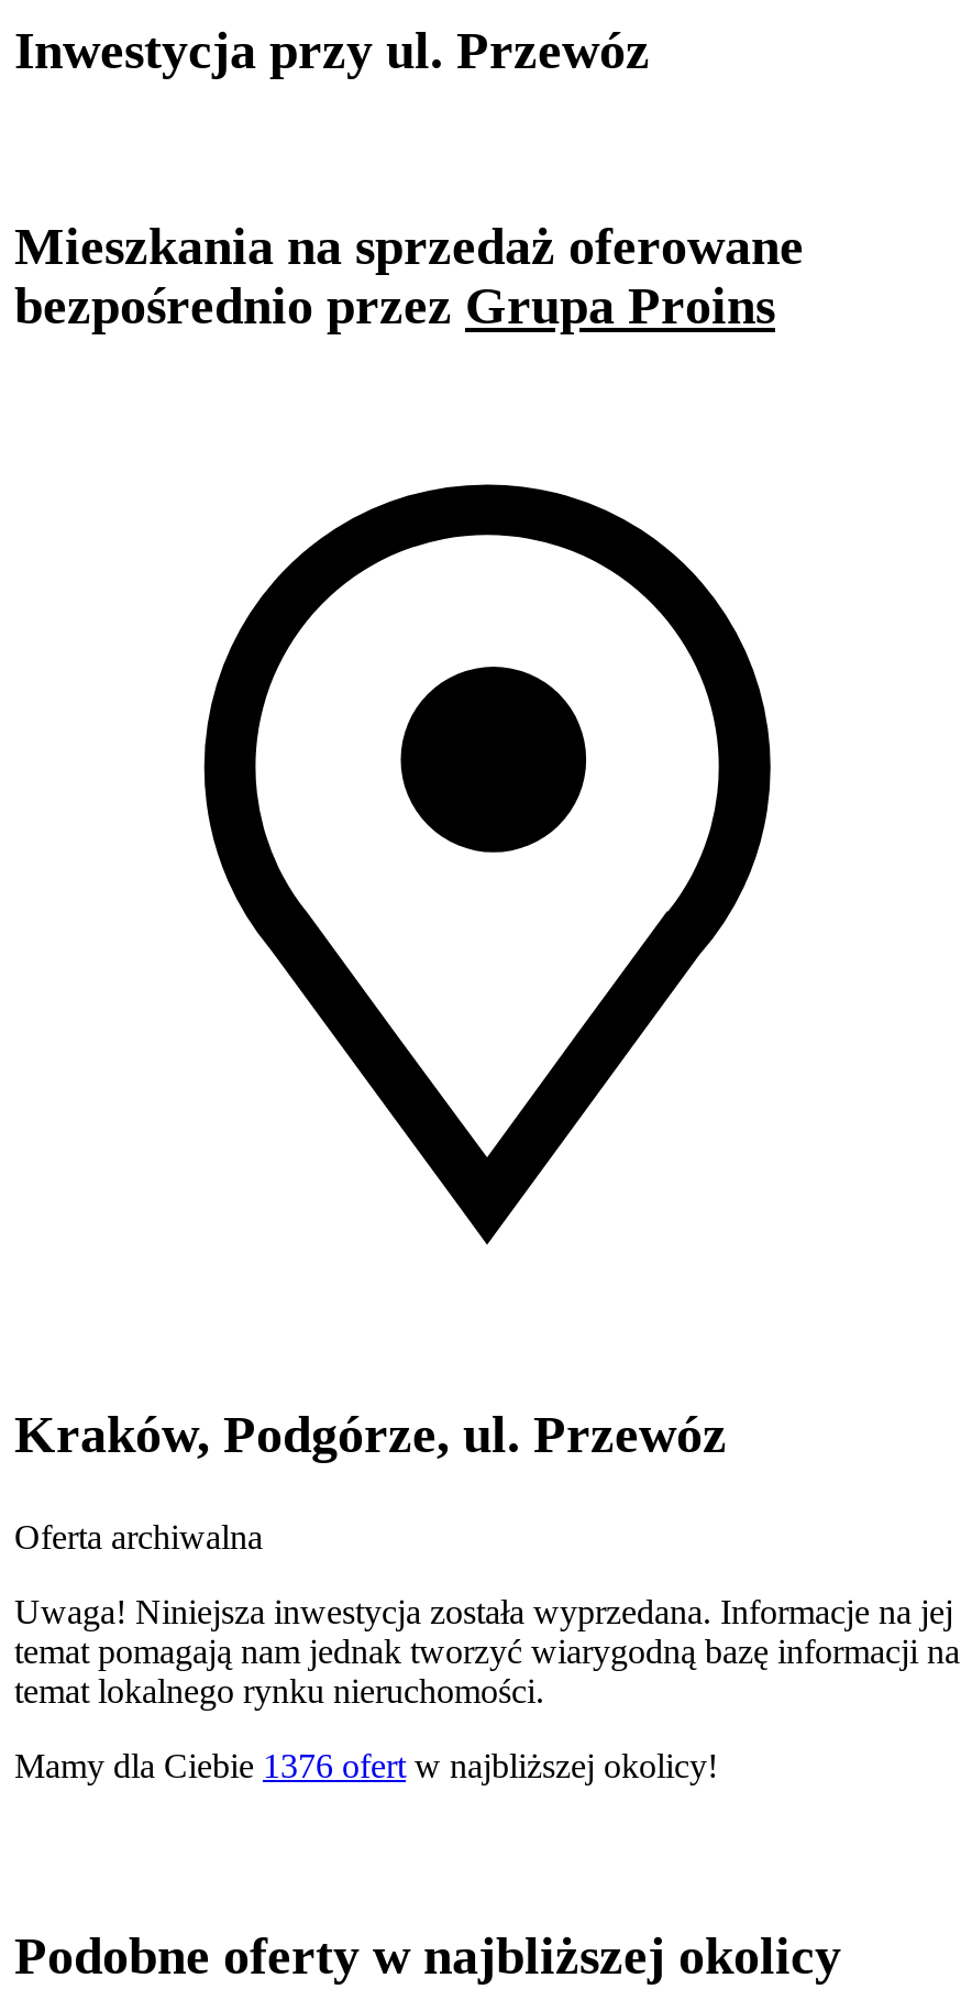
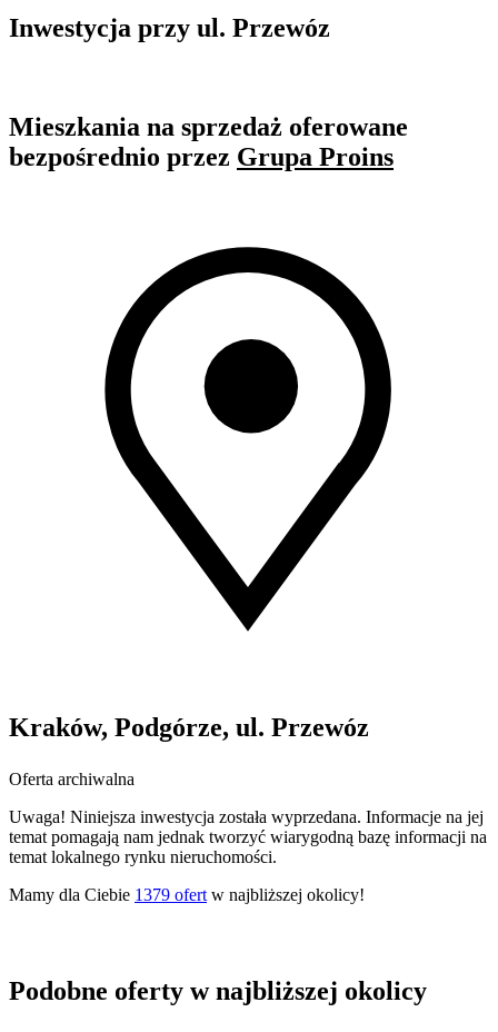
[14,1747,718,1785] Mamy dla Ciebie 1376 ofert w najbliższej okolicy! -> [9,885,365,904] Mamy dla Ciebie 1379 ofert w najbliższej okolicy!

